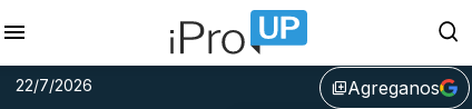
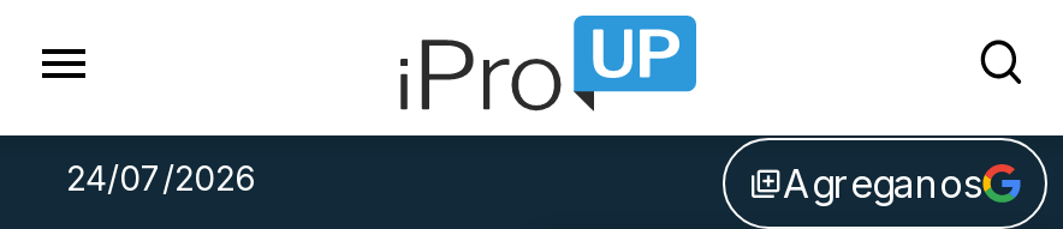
[16,76,92,95] 22/7/2026 -> [66,157,256,198] 24/07/2026

